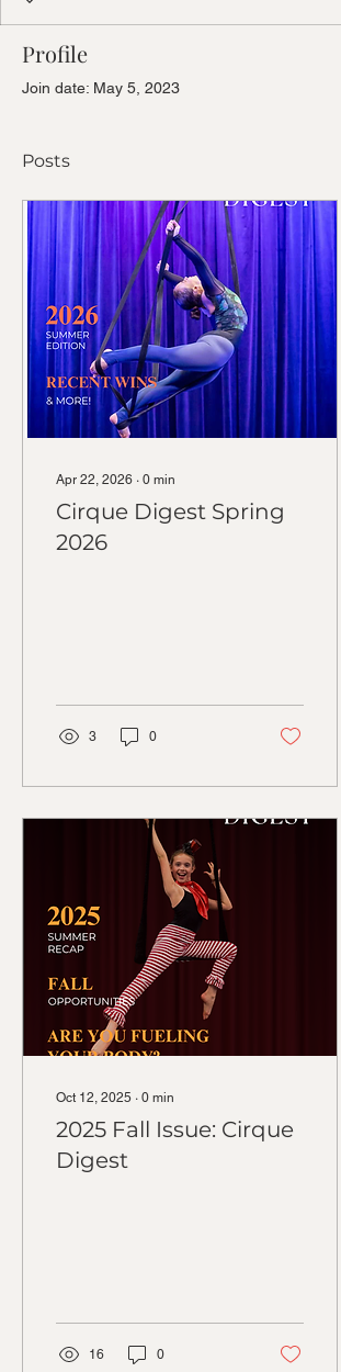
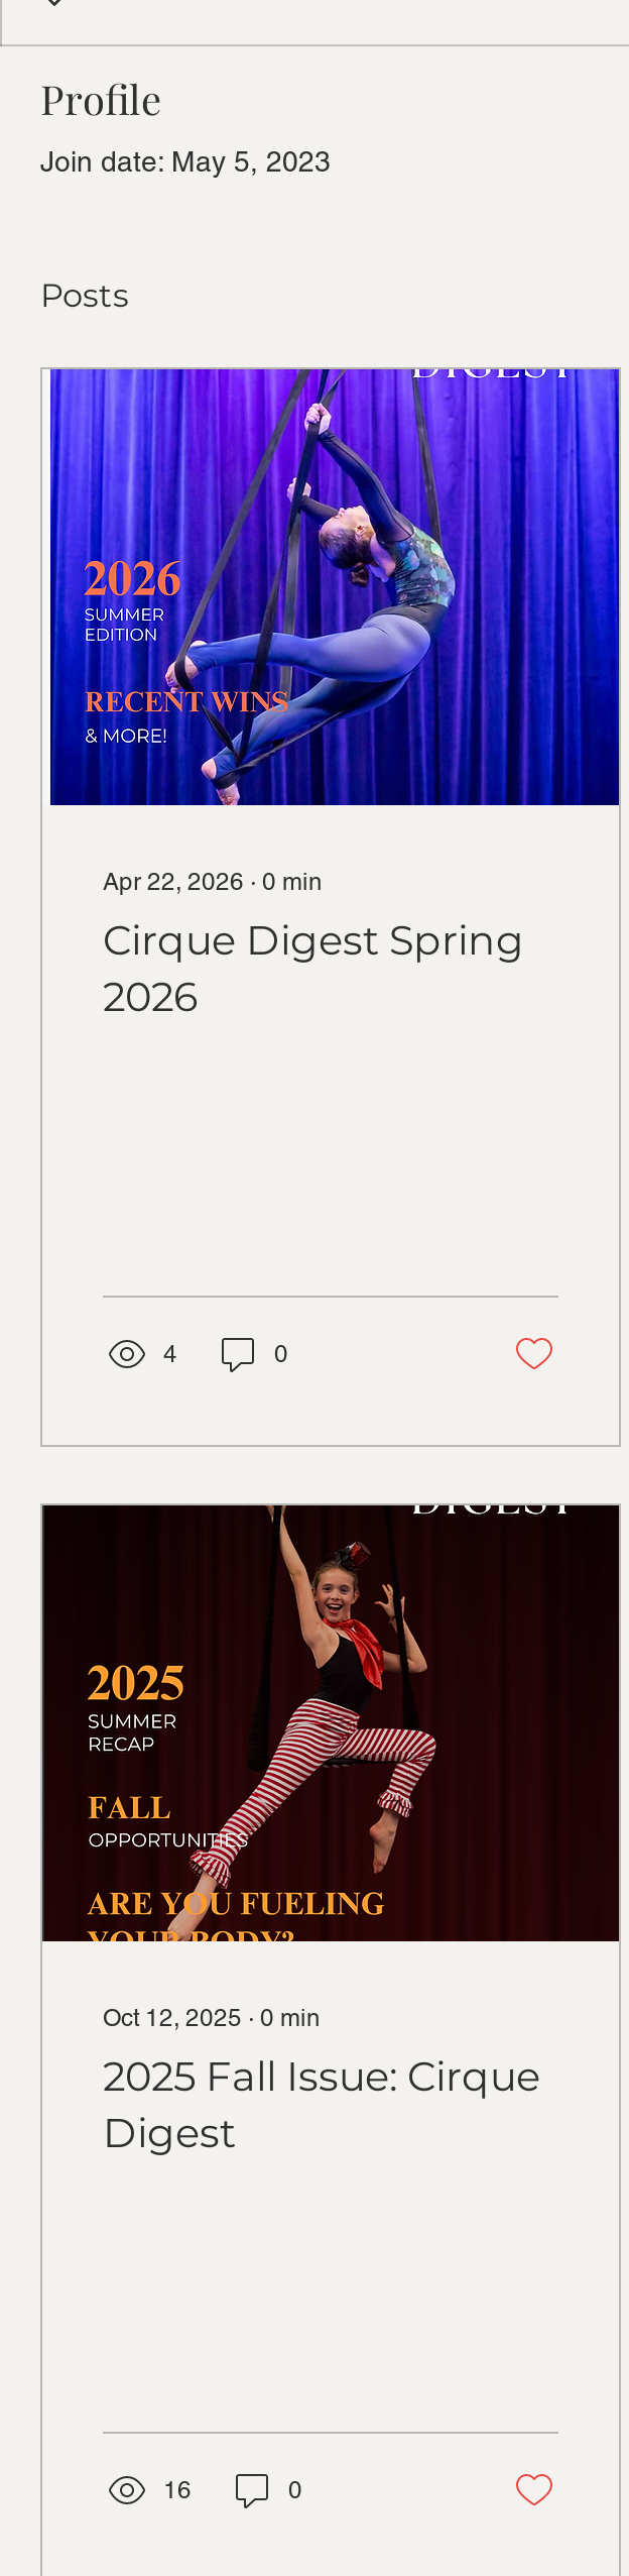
[89,729,96,744] 3 -> [163,1340,177,1368] 4

